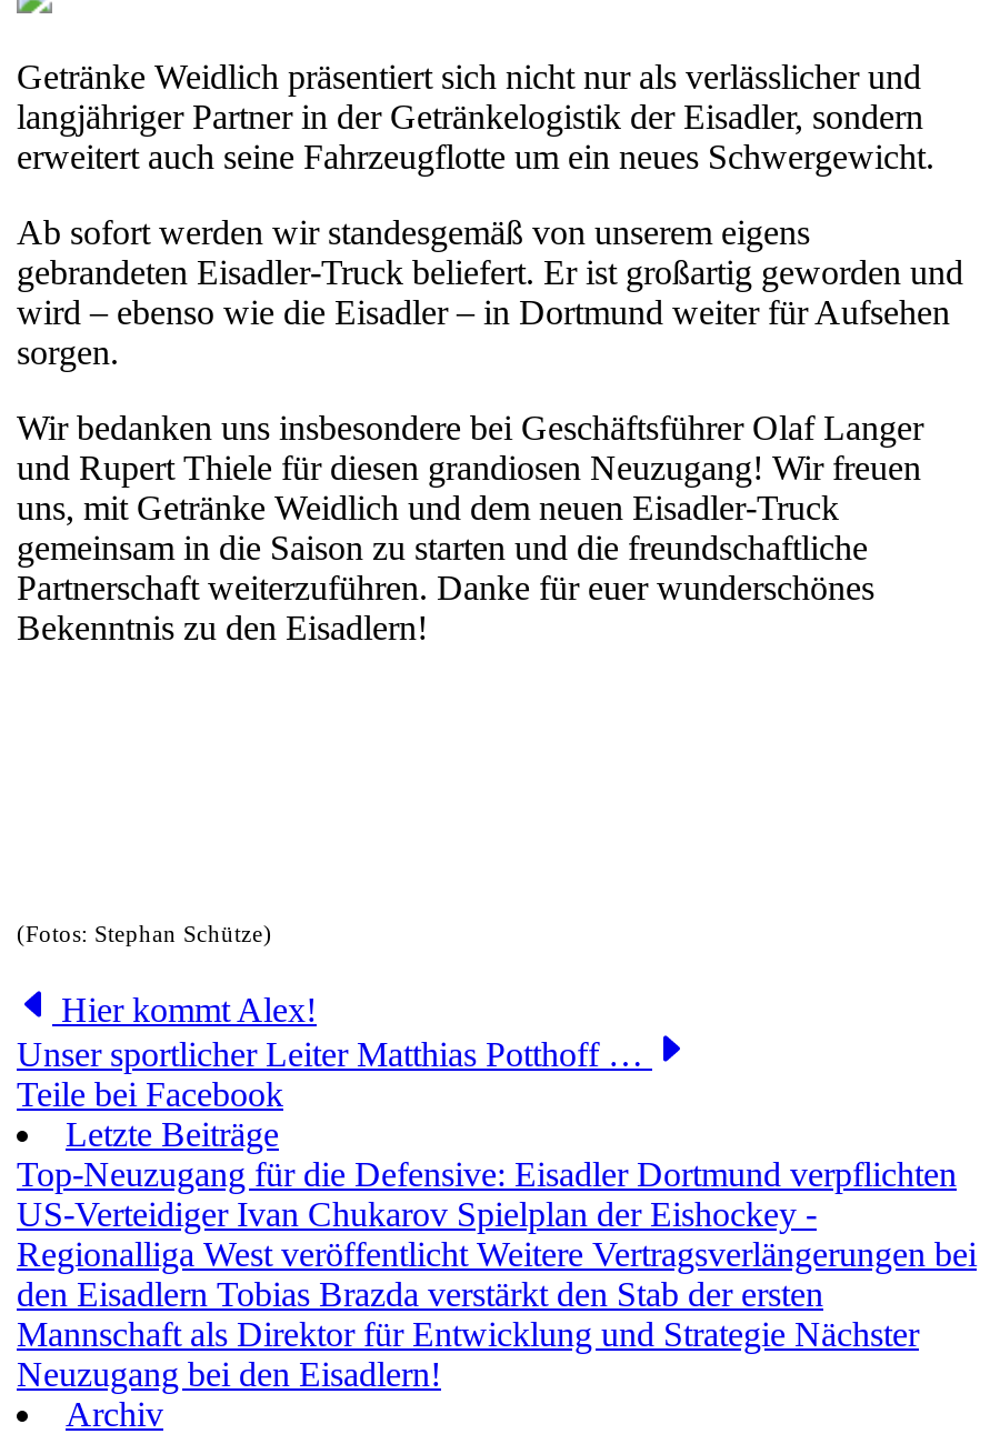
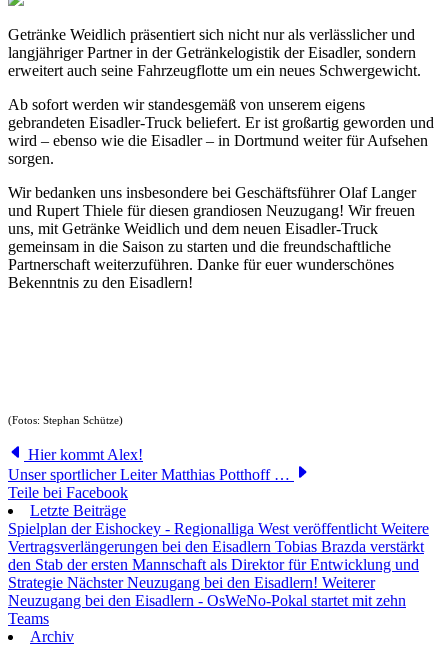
[17,1155,977,1393] Top-Neuzugang für die Defensive: Eisadler Dortmund verpflichten | US-Verteidiger Ivan Chukarov Spielplan der Eishockey - | Regionalliga West veröffentlicht Weitere Vertragsverlängerungen bei | den Eisadlern Tobias Brazda verstärkt den Stab der ersten | Mannschaft als Direktor für Entwicklung und Strategie Nächster | Neuzugang bei den Eisadlern! -> [8,520,429,627] Spielplan der Eishockey - Regionalliga West veröffentlicht Weitere | Vertragsverlängerungen bei den Eisadlern Tobias Brazda verstärkt | den Stab der ersten Mannschaft als Direktor für Entwicklung und | Strategie Nächster Neuzugang bei den Eisadlern! Weiterer | Neuzugang bei den Eisadlern - OsWeNo-Pokal startet mit zehn | Teams

